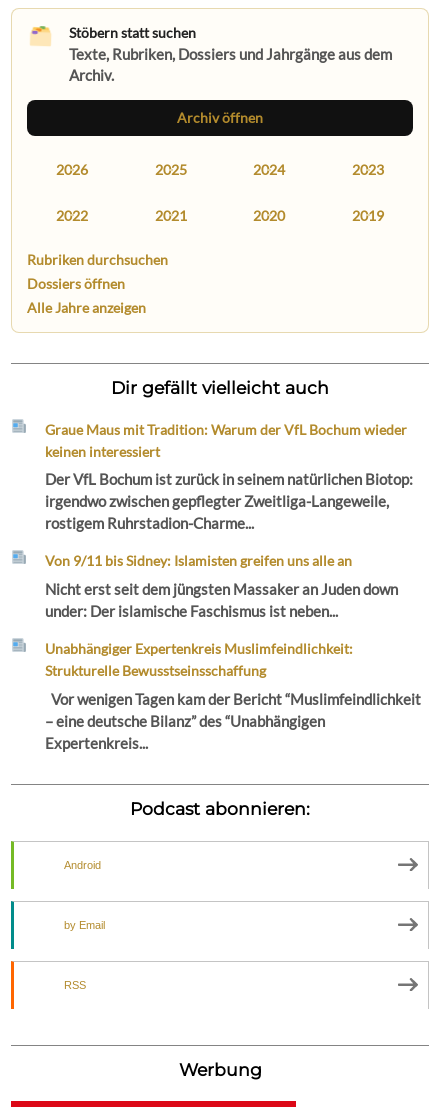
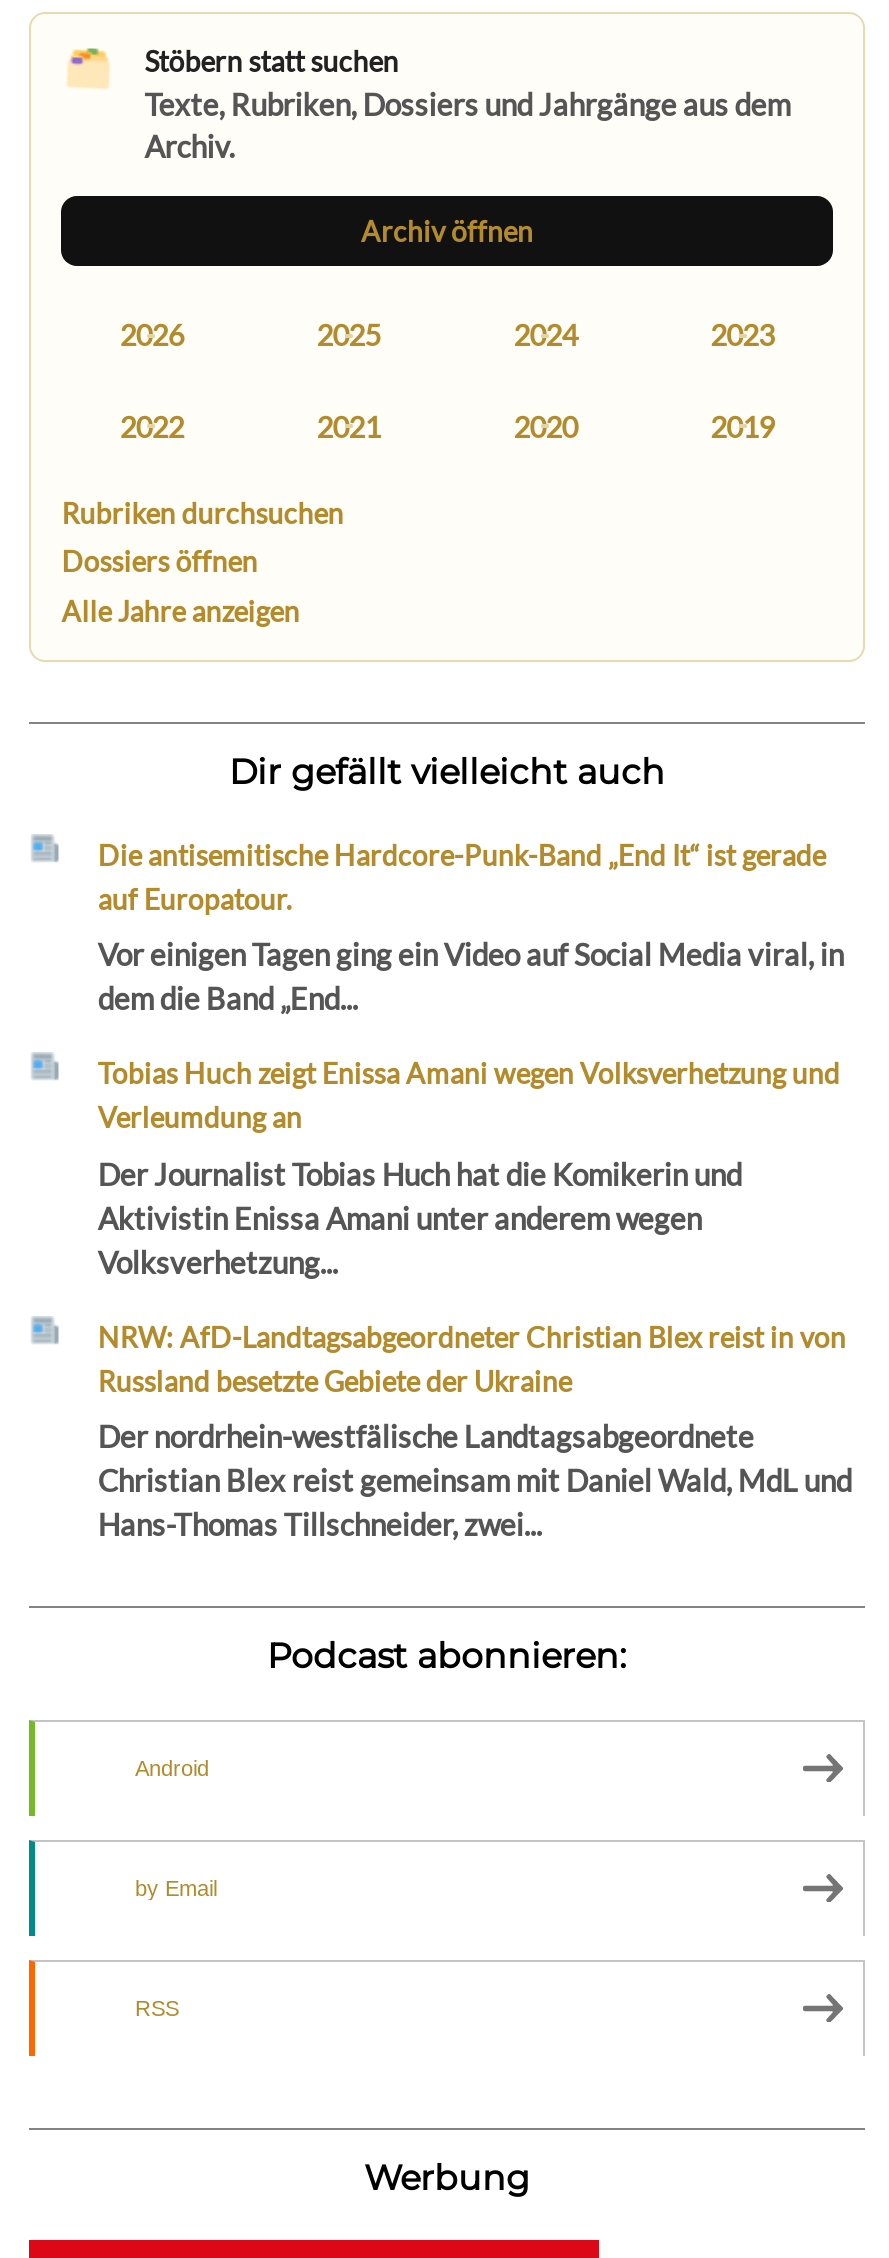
[45,421,407,460] Graue Maus mit Tradition: Warum der VfL Bochum wieder | keinen interessiert -> [98,838,826,916] Die antisemitische Hardcore-Punk-Band „End It“ ist gerade | auf Europatour.
[45,470,413,532] Der VfL Bochum ist zurück in seinem natürlichen Biotop: | irgendwo zwischen gepflegter Zweitliga-Langeweile, | rostigem Ruhrstadion-Charme... -> [98,937,844,1017] Vor einigen Tagen ging ein Video auf Social Media viral, in | dem die Band „End...
[45,552,352,569] Von 9/11 bis Sidney: Islamisten greifen uns alle an -> [98,1057,840,1135] Tobias Huch zeigt Enissa Amani wegen Volksverhetzung und | Verleumdung an
[45,580,398,620] Nicht erst seit dem jüngsten Massaker an Juden down | under: Der islamische Faschismus ist neben... -> [98,1156,742,1280] Der Journalist Tobias Huch hat die Komikerin und | Aktivistin Enissa Amani unter anderem wegen | Volksverhetzung...
[45,640,353,679] Unabhängiger Expertenkreis Muslimfeindlichkeit: | Strukturelle Bewusstseinsschaffung -> [98,1320,846,1398] NRW: AfD-Landtagsabgeordneter Christian Blex reist in von | Russland besetzte Gebiete der Ukraine
[45,690,421,752] Vor wenigen Tagen kam der Bericht “Muslimfeindlichkeit | – eine deutsche Bilanz” des “Unabhängigen | Expertenkreis... -> [98,1419,852,1543] Der nordrhein-westfälische Landtagsabgeordnete | Christian Blex reist gemeinsam mit Daniel Wald, MdL und | Hans-Thomas Tillschneider, zwei...

